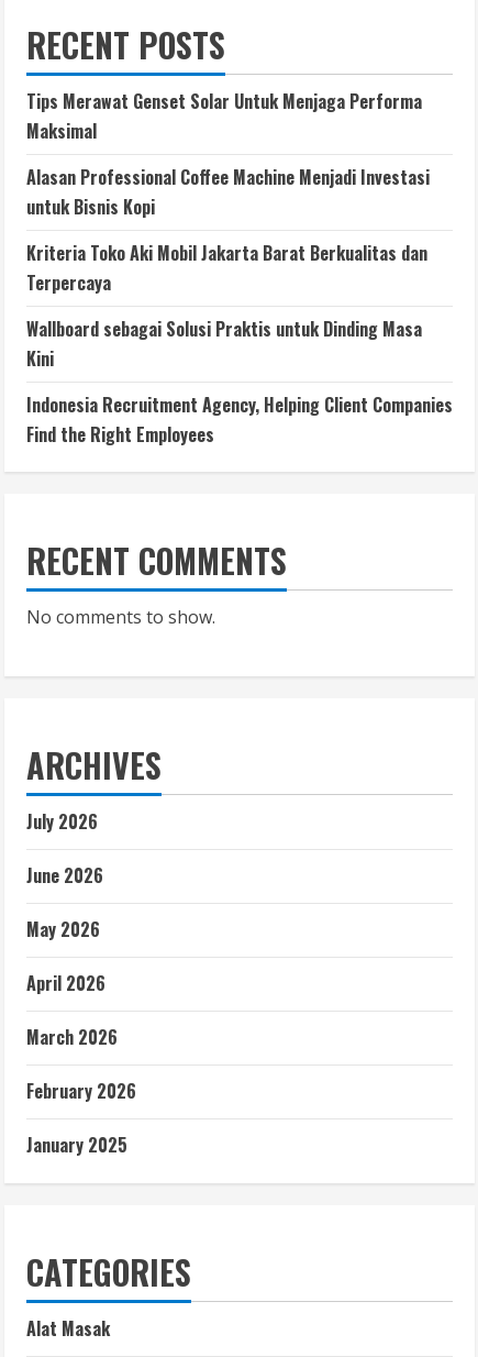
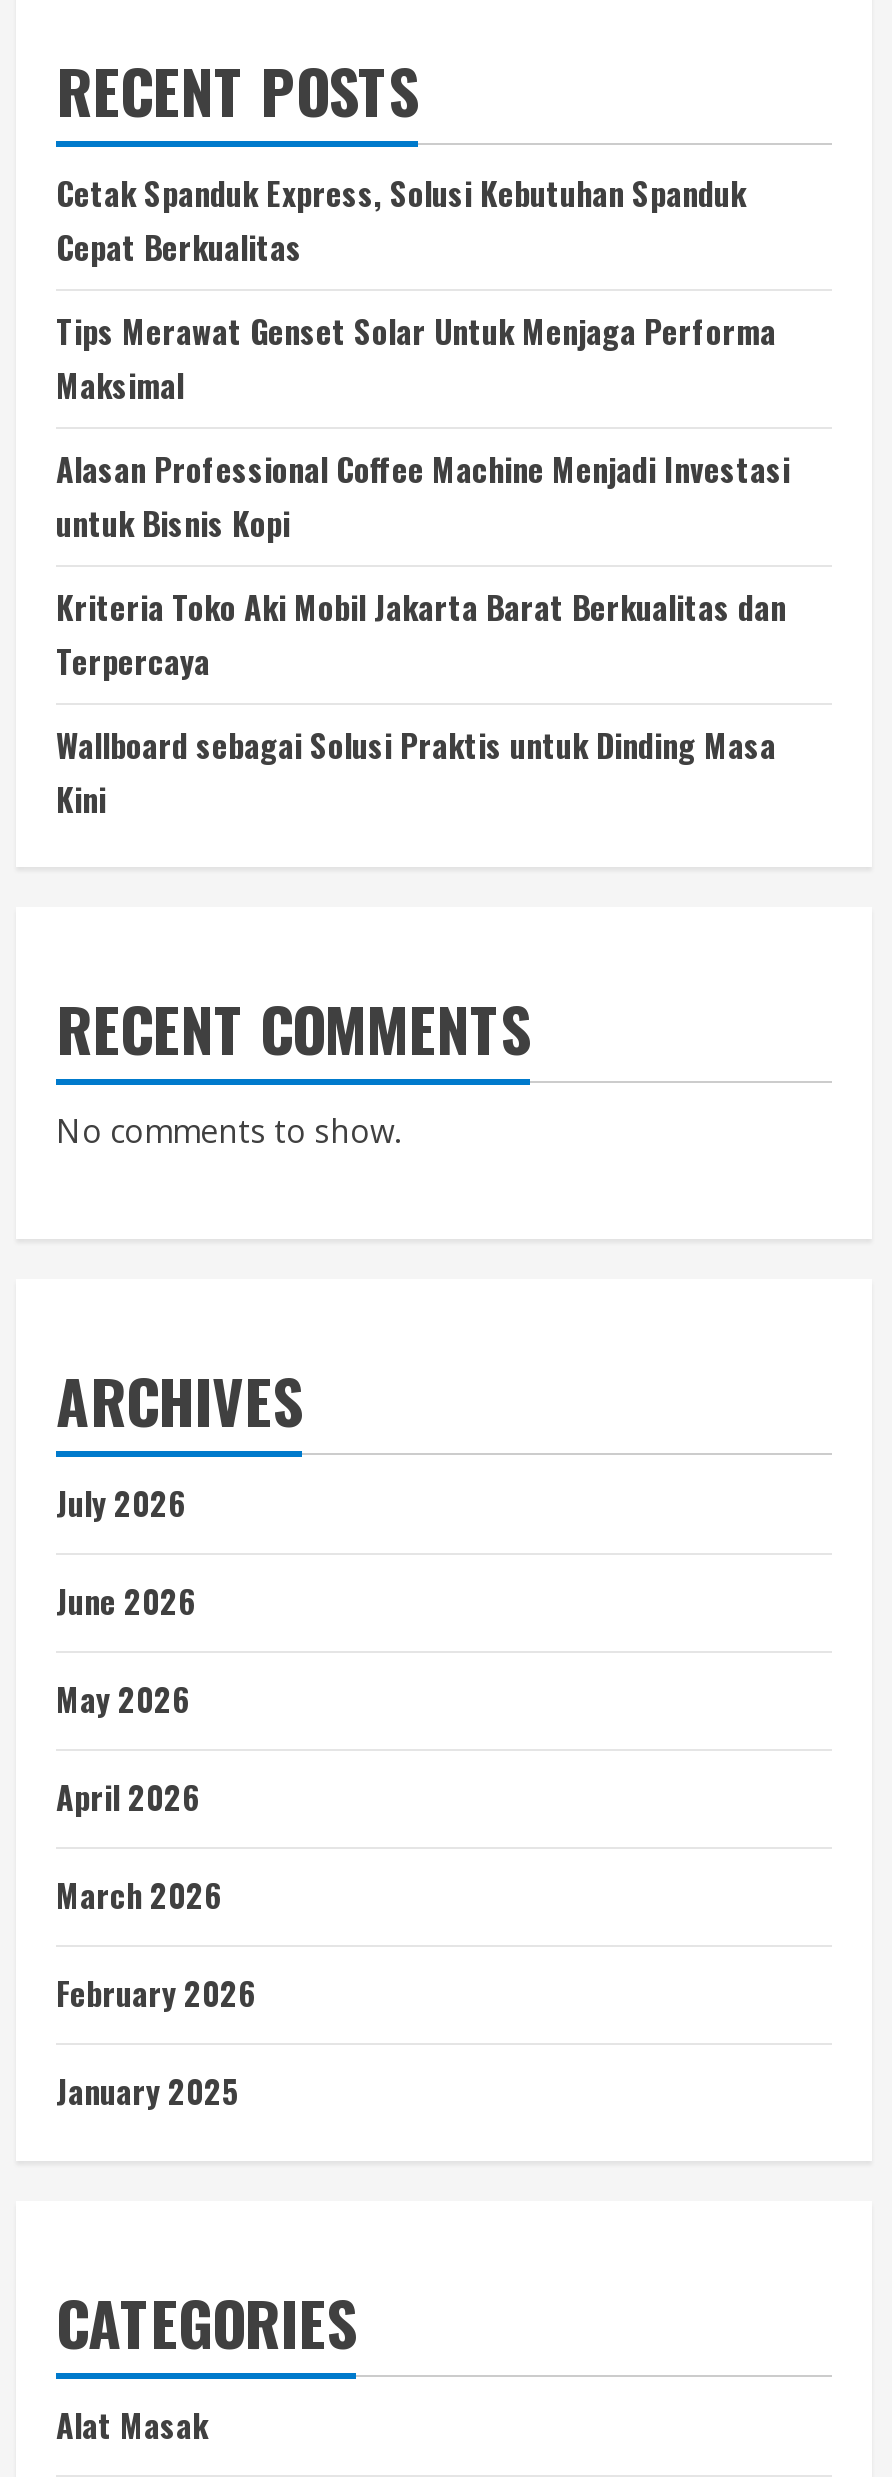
none -> [56,169,746,271] Cetak Spanduk Express, Solusi Kebutuhan Spanduk | Cepat Berkualitas
moved [26,88,430,372] -> [56,307,790,823]: Tips Merawat Genset Solar Untuk Menjaga Performa | Maksimal | Alasan Professional Coffee Machine Menjadi Investasi | untuk Bisnis Kopi | Kriteria Toko Aki Mobil Jakarta Barat Berkualitas dan | Terpercaya | Wallboard sebagai Solusi Praktis untuk Dinding Masa | Kini
[26,391,453,448] Indonesia Recruitment Agency, Helping Client Companies | Find the Right Employees -> none

